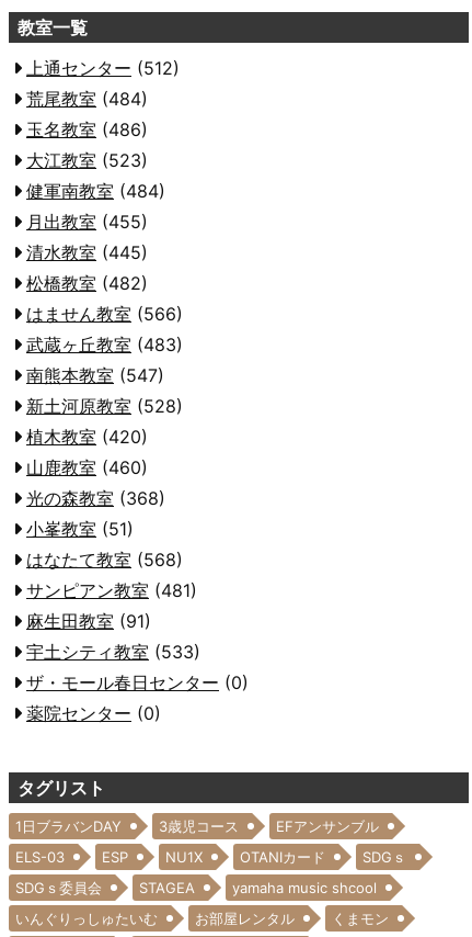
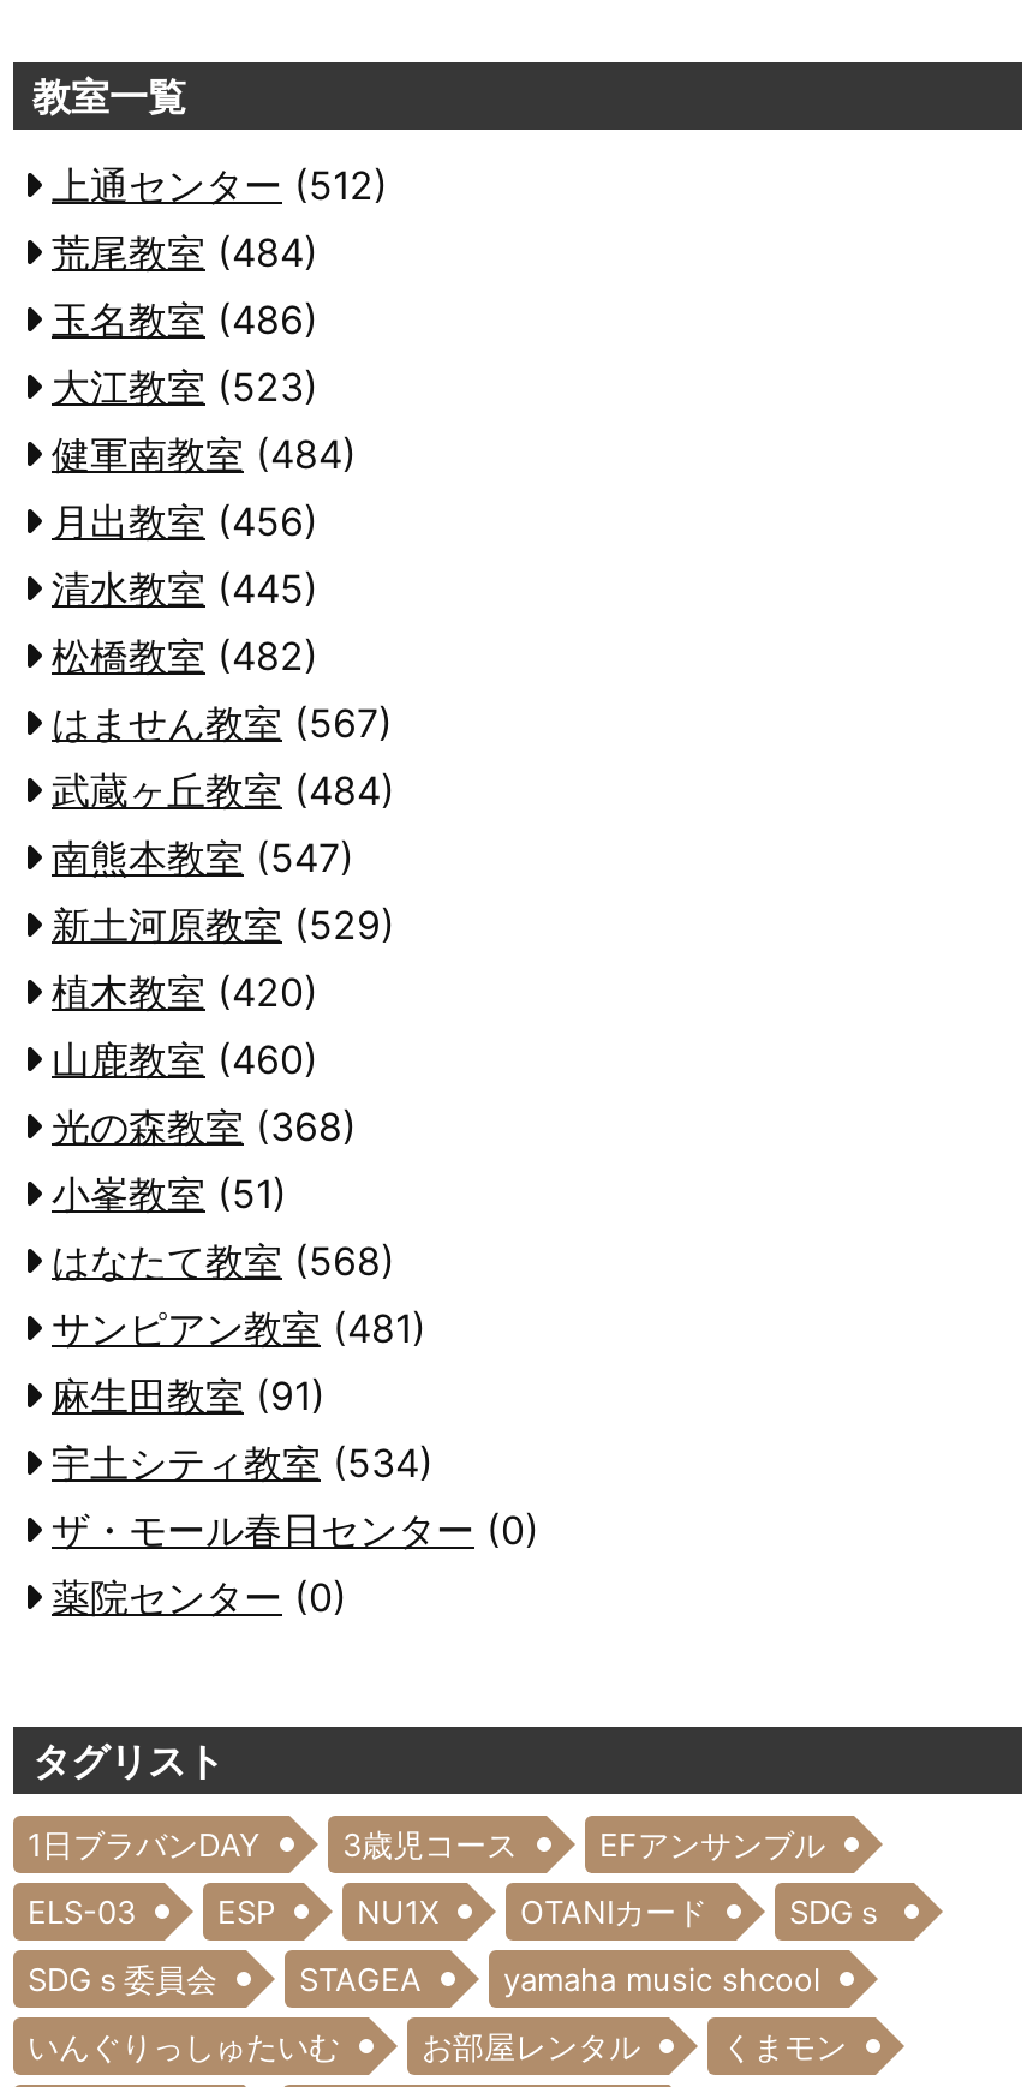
[26,210,148,232] 月出教室(455) -> [52,497,318,545] 月出教室(456)
[26,303,183,325] はません教室(566) -> [52,698,393,746] はません教室(567)
[26,333,183,355] 武蔵ヶ丘教室(483) -> [52,766,395,814] 武蔵ヶ丘教室(484)
[26,395,183,417] 新土河原教室(528) -> [52,900,395,948] 新土河原教室(529)
[26,641,200,662] 宇土シティ教室(533) -> [52,1438,434,1486] 宇土シティ教室(534)

